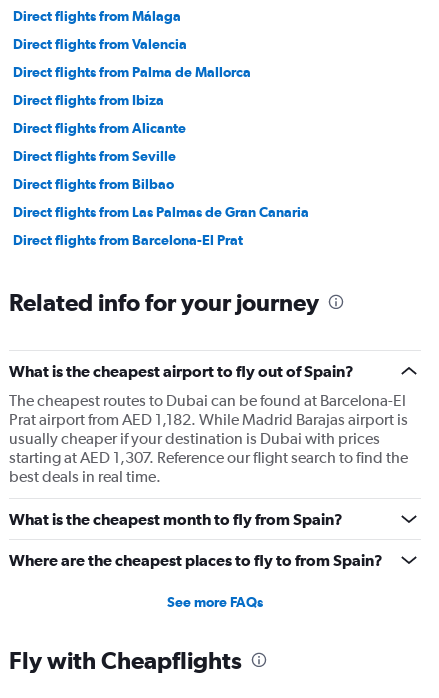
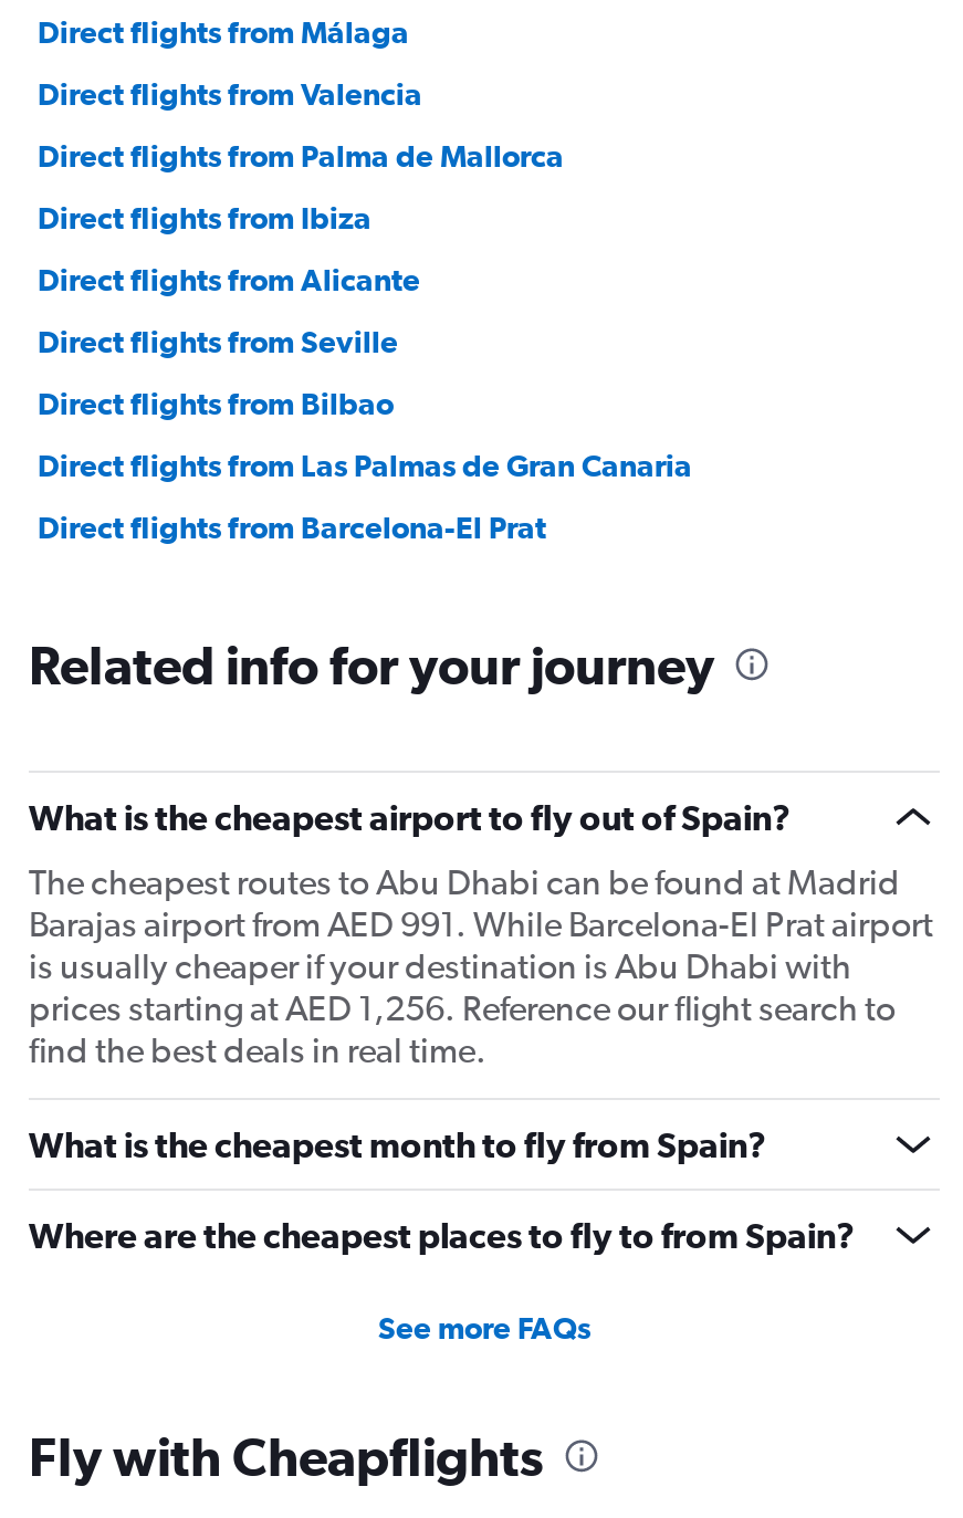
[9,391,408,486] The cheapest routes to Dubai can be found at Barcelona-El | Prat airport from AED 1,182. While Madrid Barajas airport is | usually cheaper if your destination is Dubai with prices | starting at AED 1,307. Reference our flight search to find the | best deals in real time. -> [29,862,933,1072] The cheapest routes to Abu Dhabi can be found at Madrid | Barajas airport from AED 991. While Barcelona-El Prat airport | is usually cheaper if your destination is Abu Dhabi with | prices starting at AED 1,256. Reference our flight search to | find the best deals in real time.

